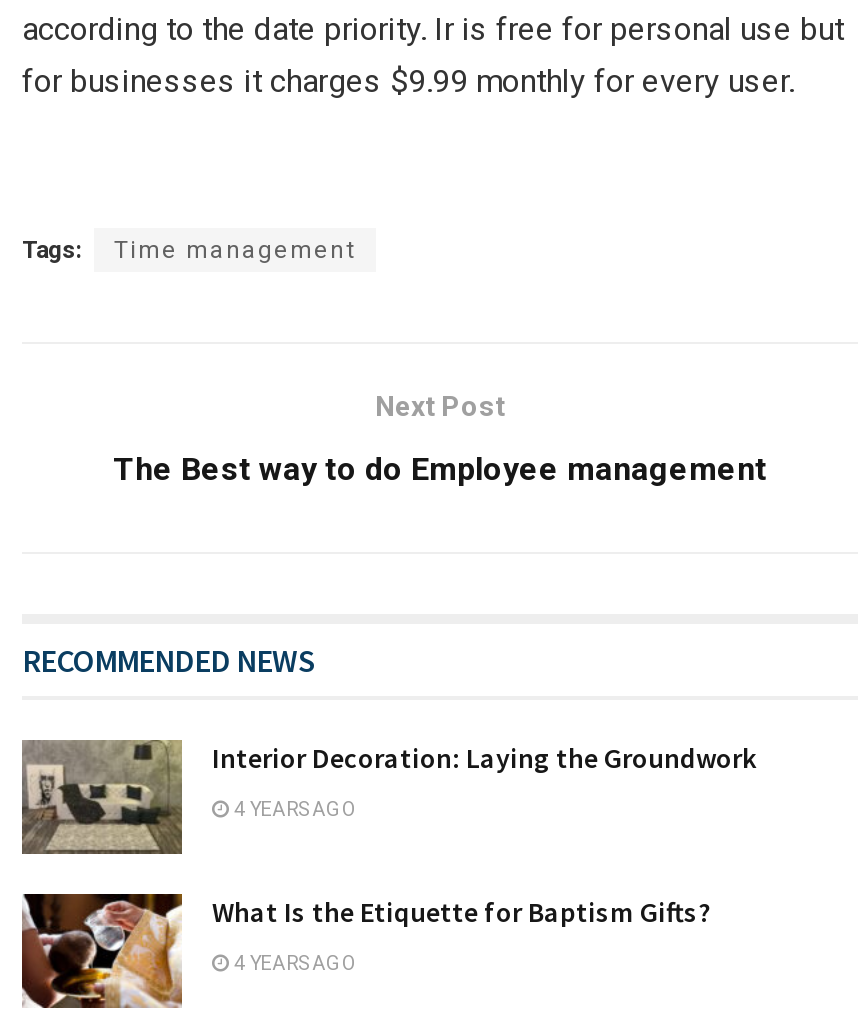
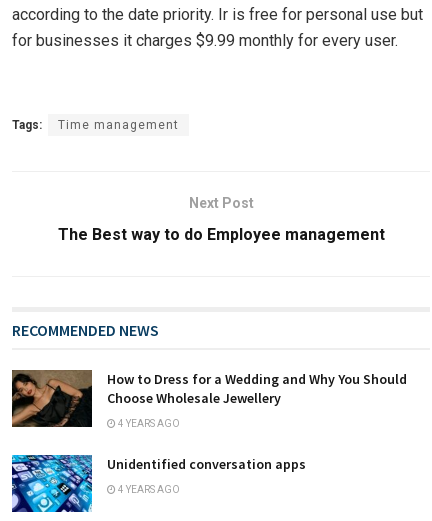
[20,739,756,856] [image] | Interior Decoration: Laying the Groundwork -> [12,370,407,435] [image] | How to Dress for a Wedding and Why You Should | Choose Wholesale Jewellery
[20,892,710,1010] [image] | What Is the Etiquette for Baptism Gifts? -> [11,454,306,513] [image] | Unidentified conversation apps

